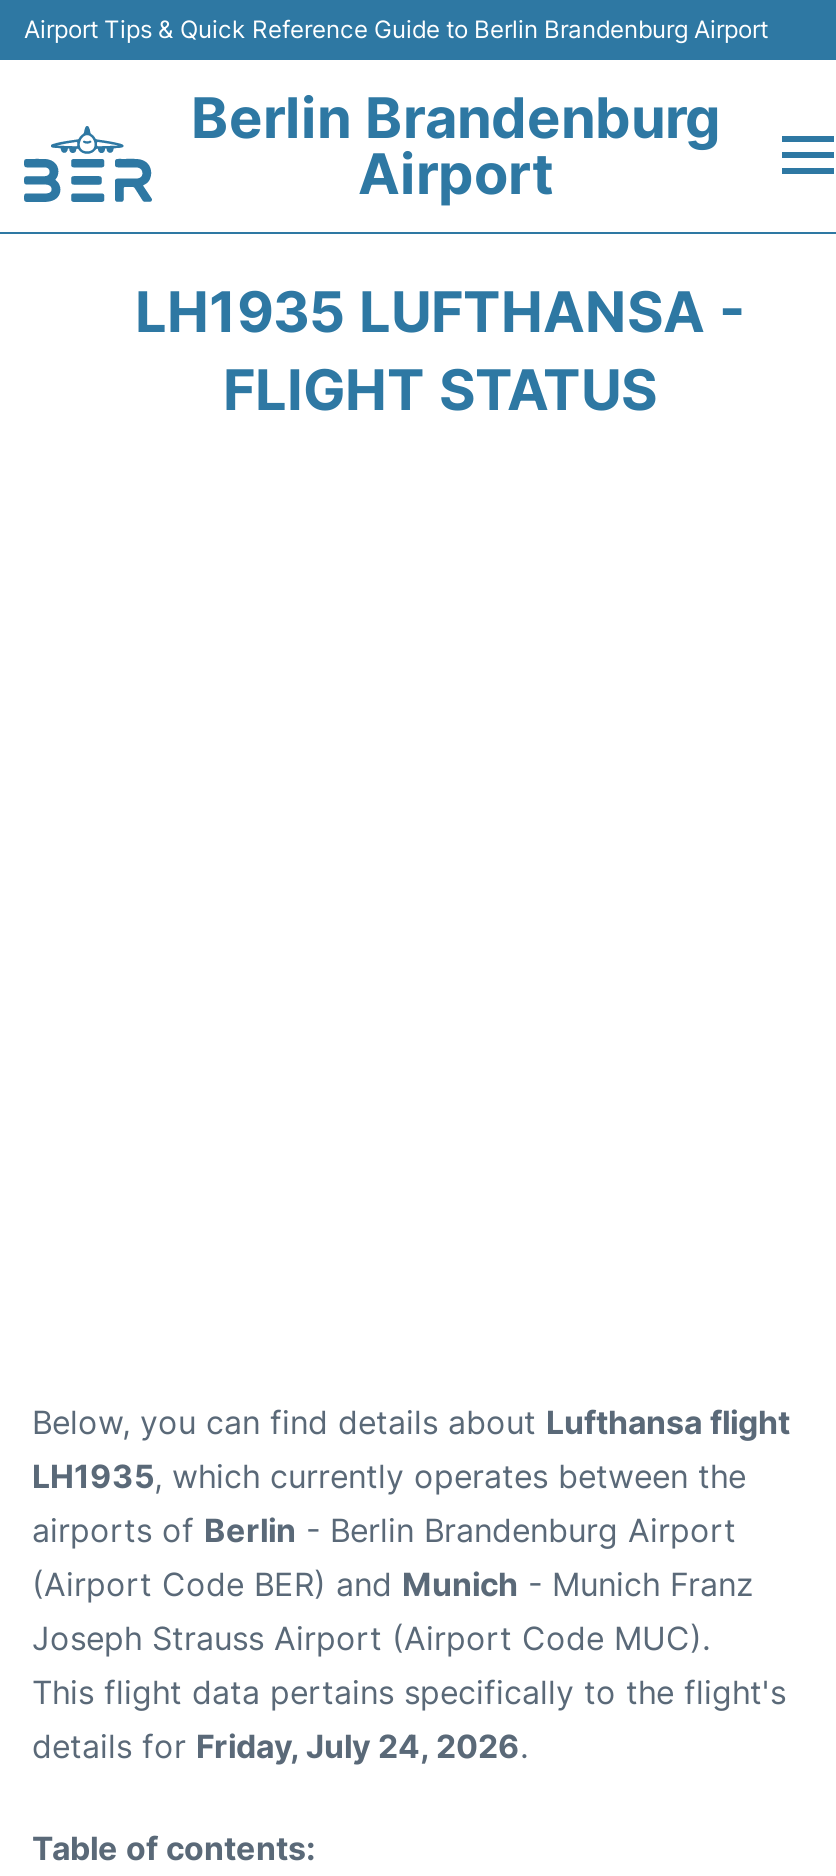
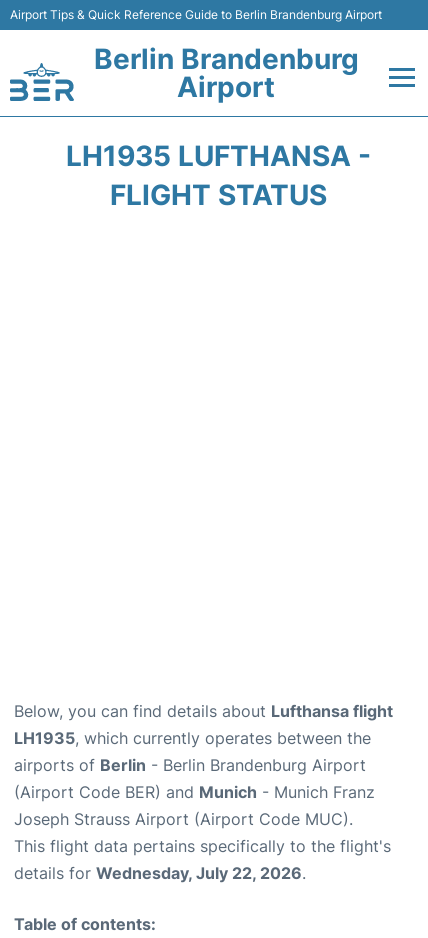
[32,1726,528,1766] details for Friday, July 24, 2026. -> [14,863,306,883] details for Wednesday, July 22, 2026.

